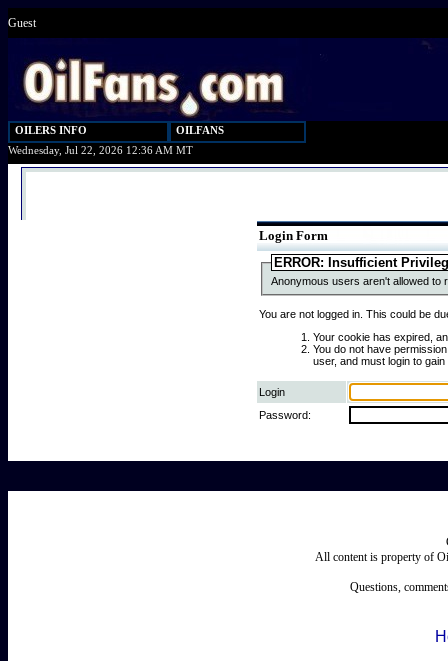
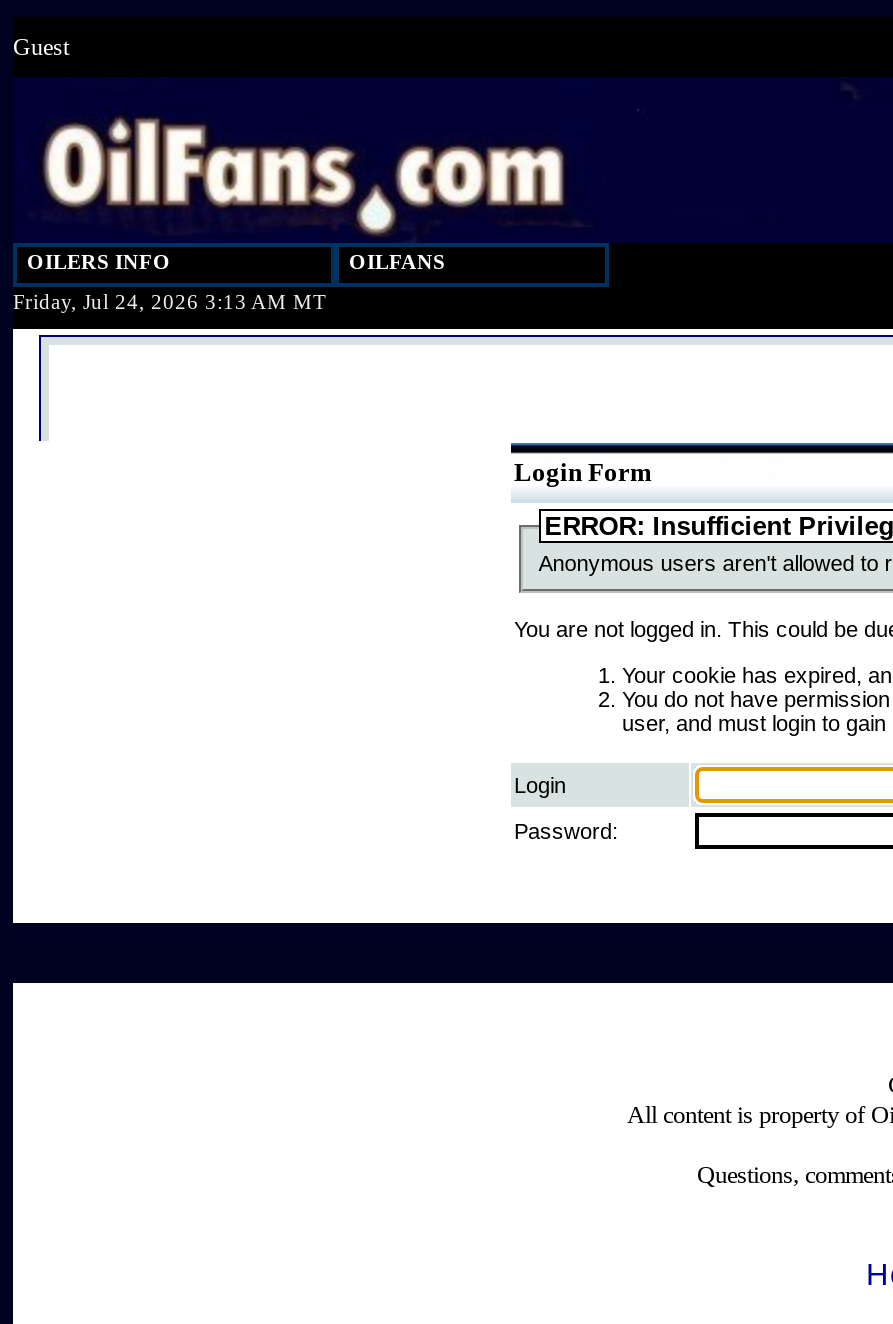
[8,145,193,156] Wednesday, Jul 22, 2026 12:36 AM MT -> [13,291,327,313] Friday, Jul 24, 2026 3:13 AM MT

